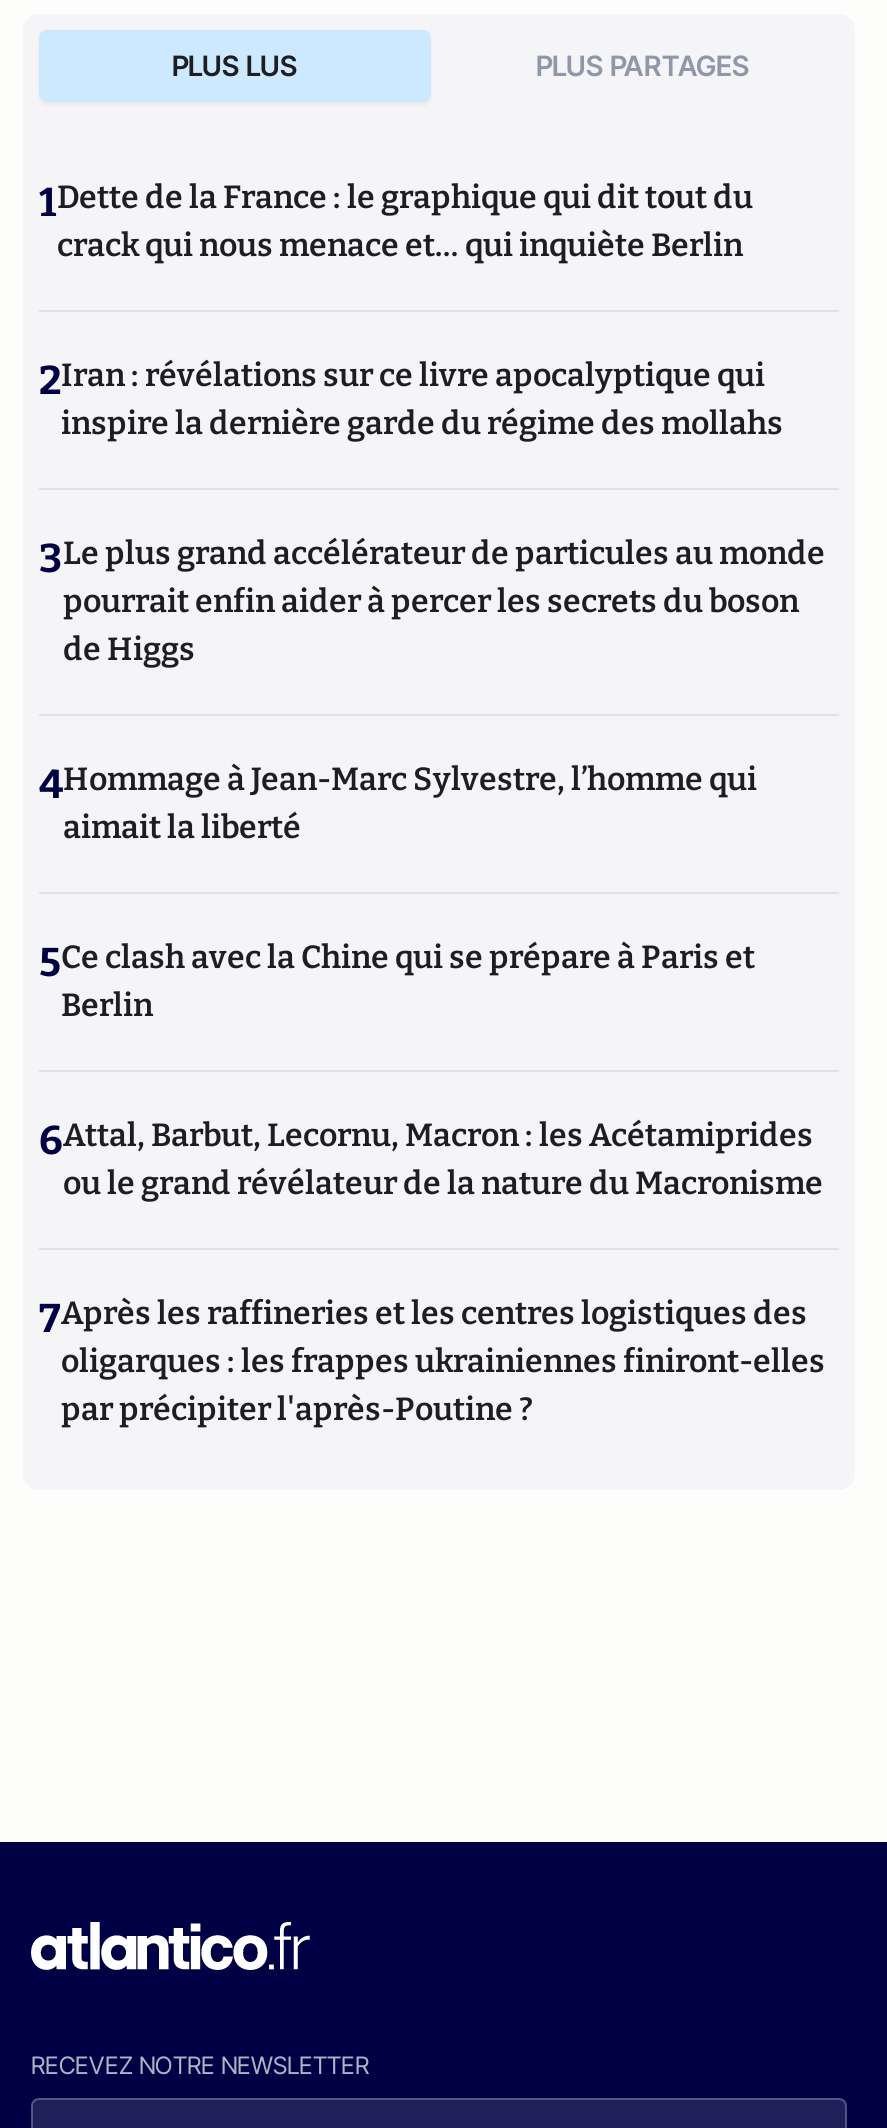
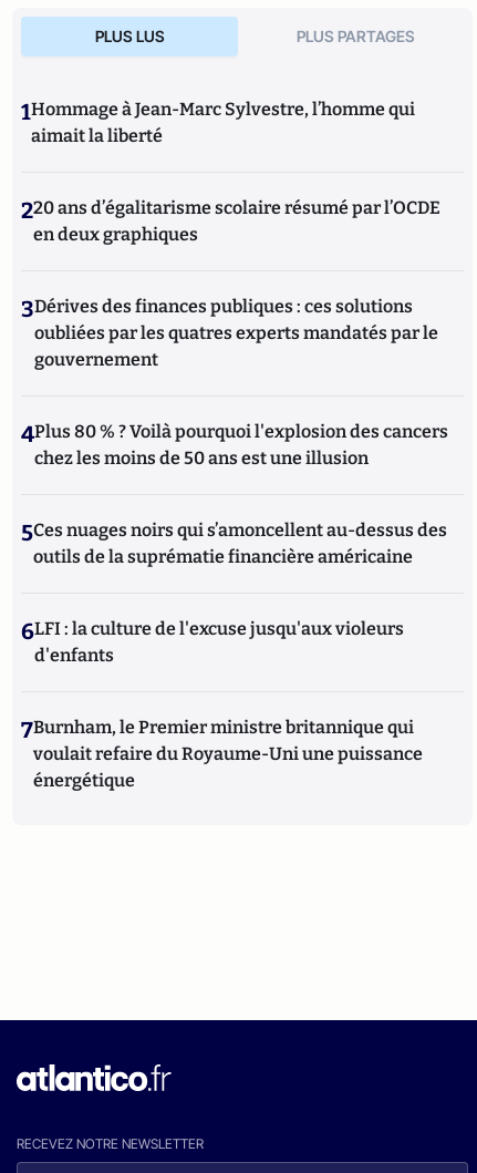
[39,178,825,808] 1Dette de la France : le graphique qui dit tout du | crack qui nous menace et… qui inquiète Berlin | 2Iran : révélations sur ce livre apocalyptique qui | inspire la dernière garde du régime des mollahs | 3Le plus grand accélérateur de particules au monde | pourrait enfin aider à percer les secrets du boson | de Higgs | 4Hommage à Jean-Marc Sylvestre, l’homme qui -> [21,98,415,125] 1Hommage à Jean-Marc Sylvestre, l’homme qui
moved [63,808,301,846] -> [31,125,163,146]: aimait la liberté
[39,938,825,1428] 5Ce clash avec la Chine qui se prépare à Paris et | Berlin | 6Attal, Barbut, Lecornu, Macron : les Acétamiprides | ou le grand révélateur de la nature du Macronisme | 7Après les raffineries et les centres logistiques des | oligarques : les frappes ukrainiennes finiront-elles | par précipiter l'après-Poutine ? -> [21,197,448,791] 220 ans d’égalitarisme scolaire résumé par l’OCDE | en deux graphiques | 3Dérives des finances publiques : ces solutions | oubliées par les quatres experts mandatés par le | gouvernement | 4Plus 80 % ? Voilà pourquoi l'explosion des cancers | chez les moins de 50 ans est une illusion | 5Ces nuages noirs qui s’amoncellent au-dessus des | outils de la suprématie financière américaine | 6LFI : la culture de l'excuse jusqu'aux violeurs | d'enfants | 7Burnham, le Premier ministre britannique qui | voulait refaire du Royaume-Uni une puissance | énergétique

